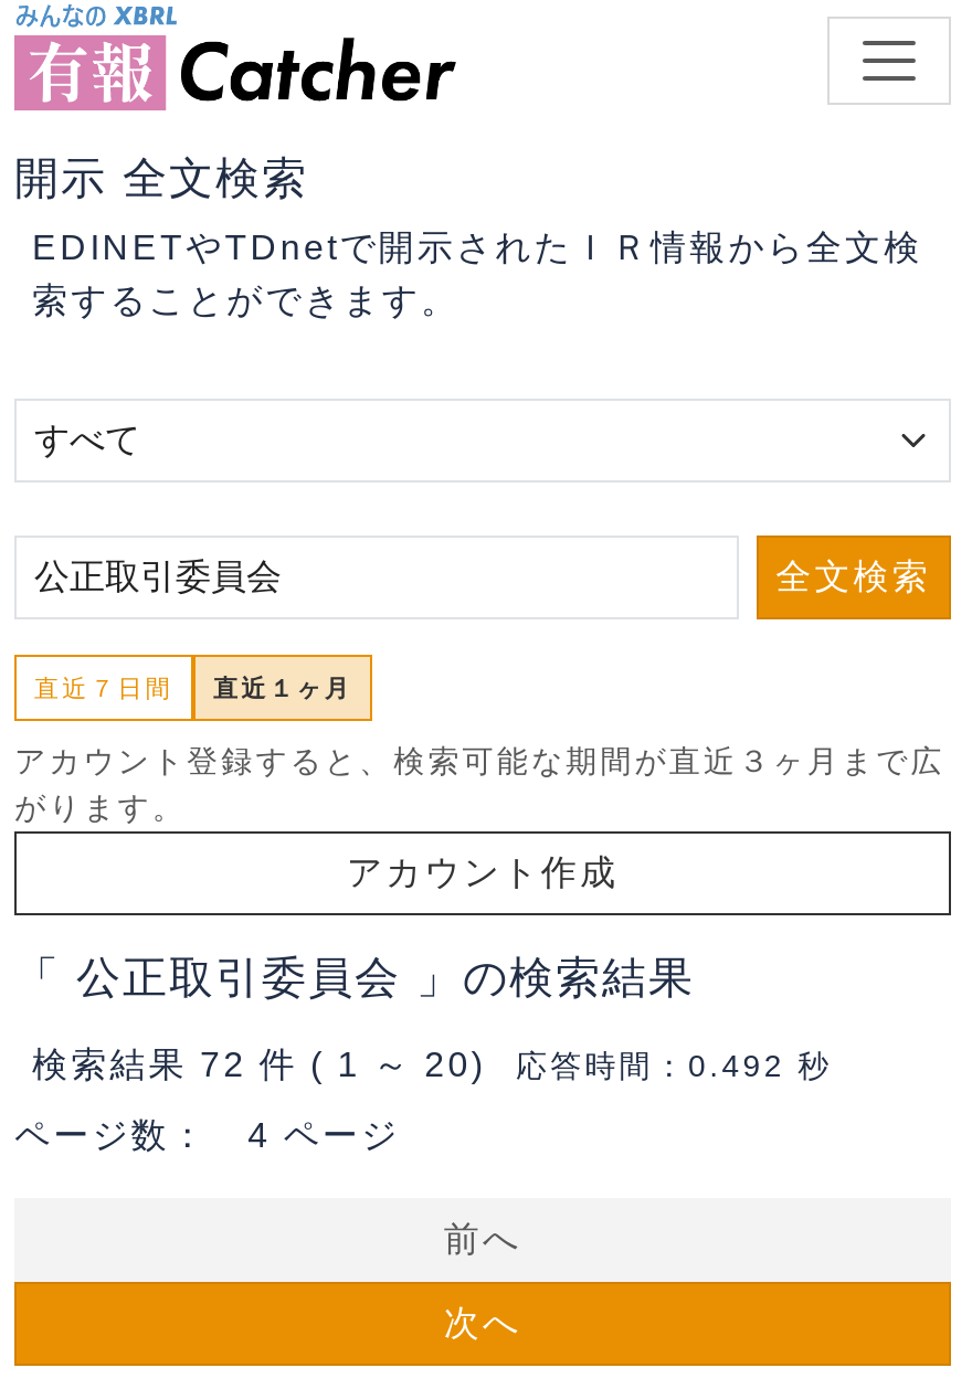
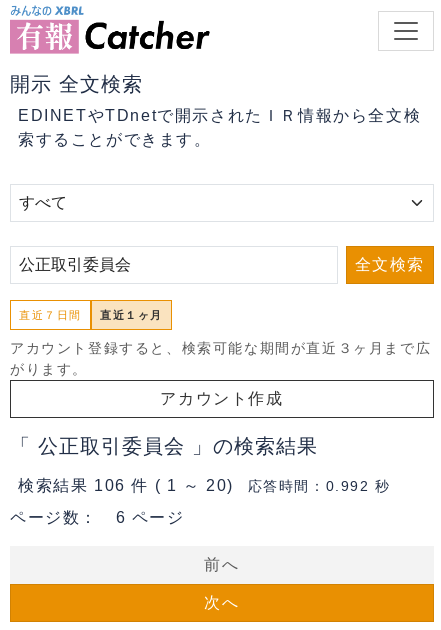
[32,1045,832,1083] 検索結果 72 件 ( 1 ～ 20) 応答時間：0.492 秒 -> [18,477,391,494] 検索結果 106 件 ( 1 ～ 20) 応答時間：0.992 秒
[14,1116,400,1153] ページ数： 4 ページ -> [10,509,185,526] ページ数： 6 ページ

